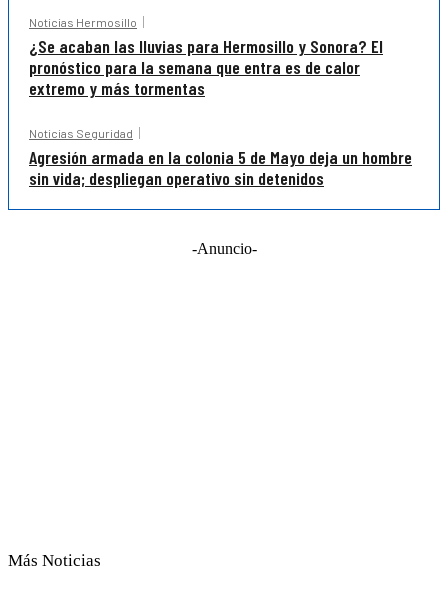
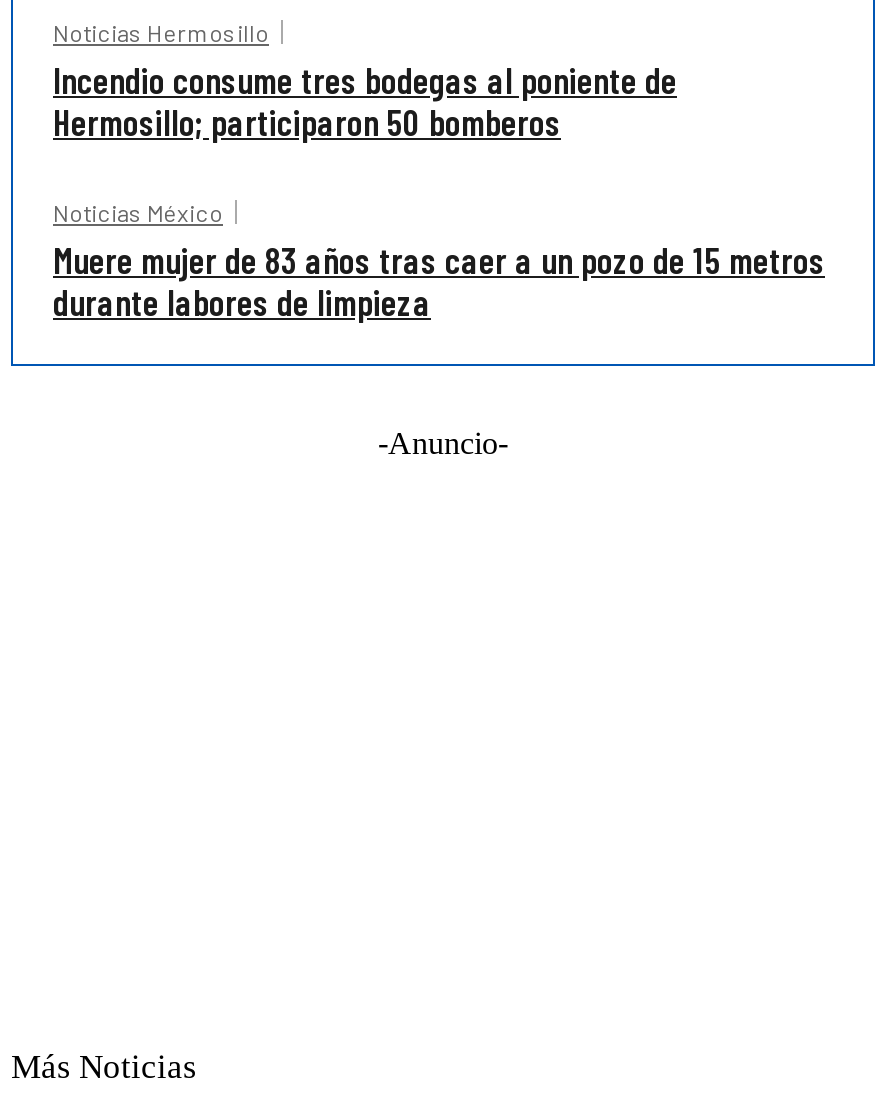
[29,35,383,99] ¿Se acaban las lluvias para Hermosillo y Sonora? El | pronóstico para la semana que entra es de calor | extremo y más tormentas -> [53,58,677,144] Incendio consume tres bodegas al poniente de | Hermosillo; participaron 50 bomberos
[29,126,412,189] Noticias Seguridad | Agresión armada en la colonia 5 de Mayo deja un hombre | sin vida; despliegan operativo sin detenidos -> [53,198,825,324] Noticias México | Muere mujer de 83 años tras caer a un pozo de 15 metros | durante labores de limpieza

